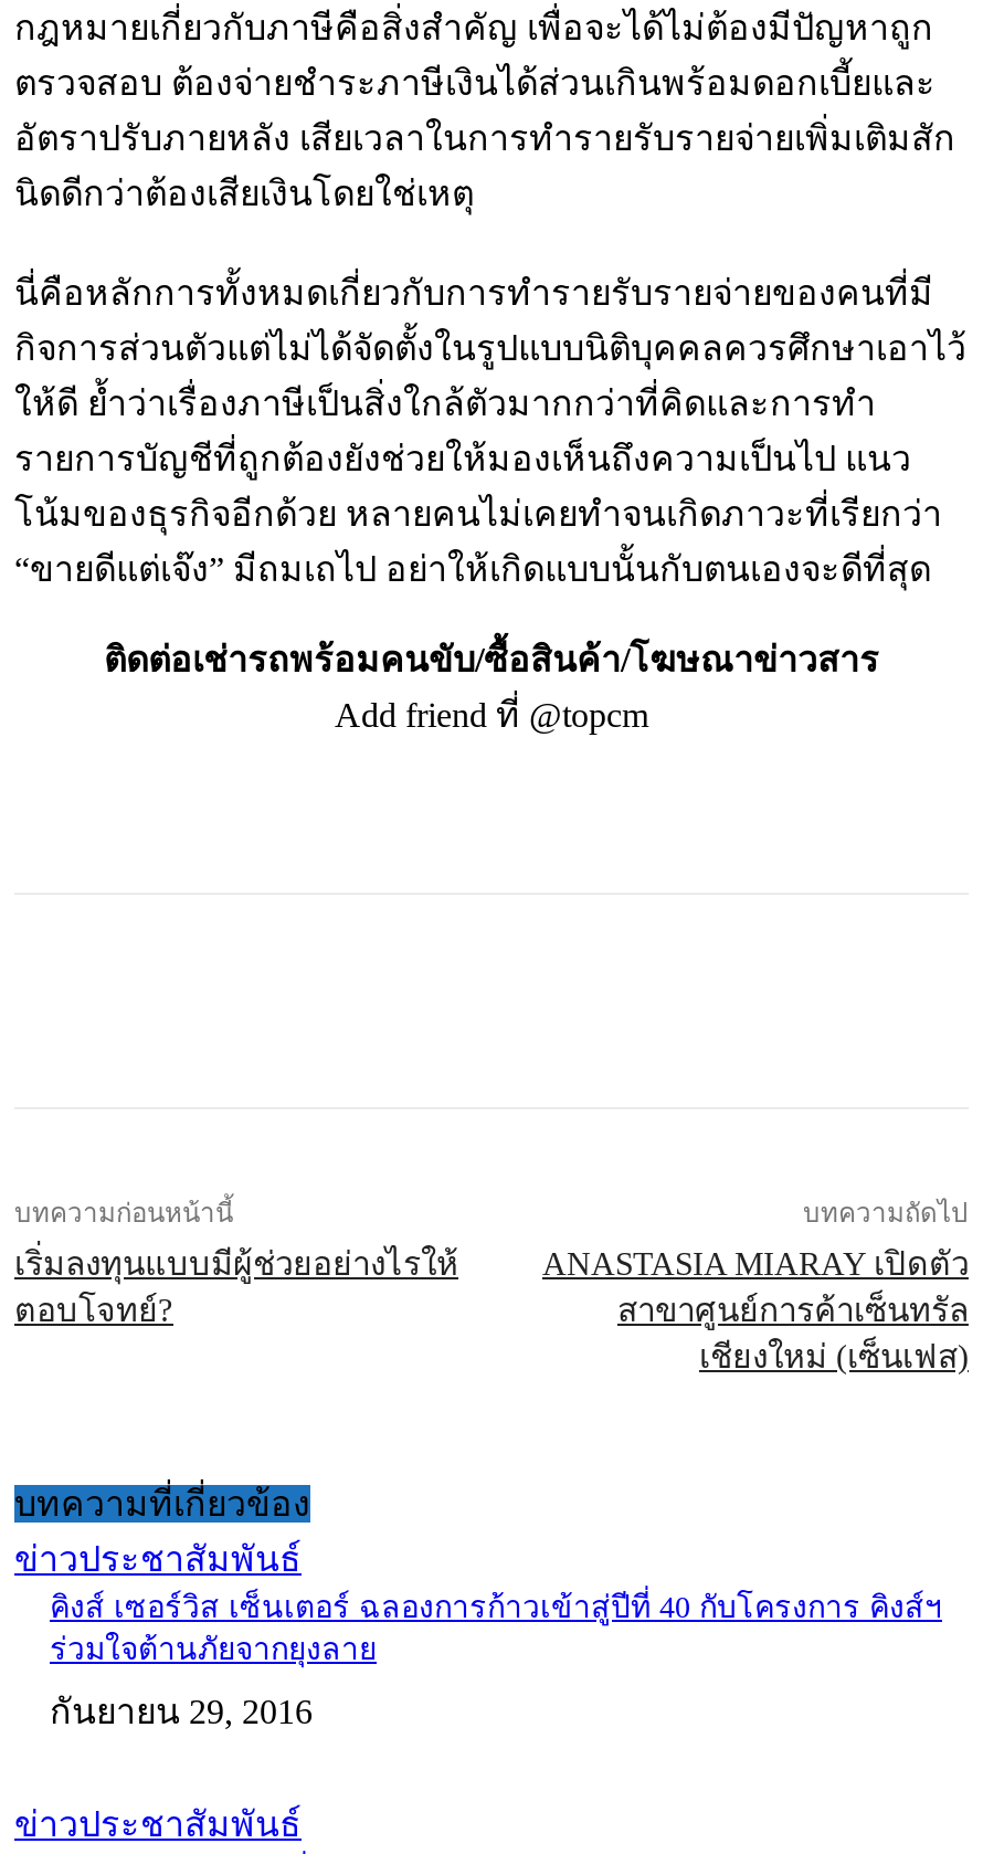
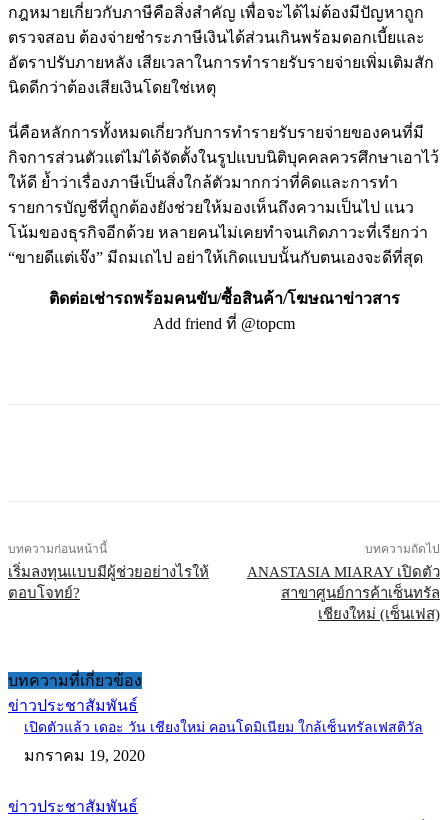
[50,1592,942,1667] คิงส์ เซอร์วิส เซ็นเตอร์ ฉลองการก้าวเข้าสู่ปีที่ 40 กับโครงการ คิงส์ฯ | ร่วมใจต้านภัยจากยุงลาย -> [24,720,423,735] เปิดตัวแล้ว เดอะ วัน เชียงใหม่ คอนโดมิเนียม ใกล้เซ็นทรัลเฟสติวัล
[50,1694,313,1731] กันยายน 29, 2016 -> [24,747,145,764] มกราคม 19, 2020

